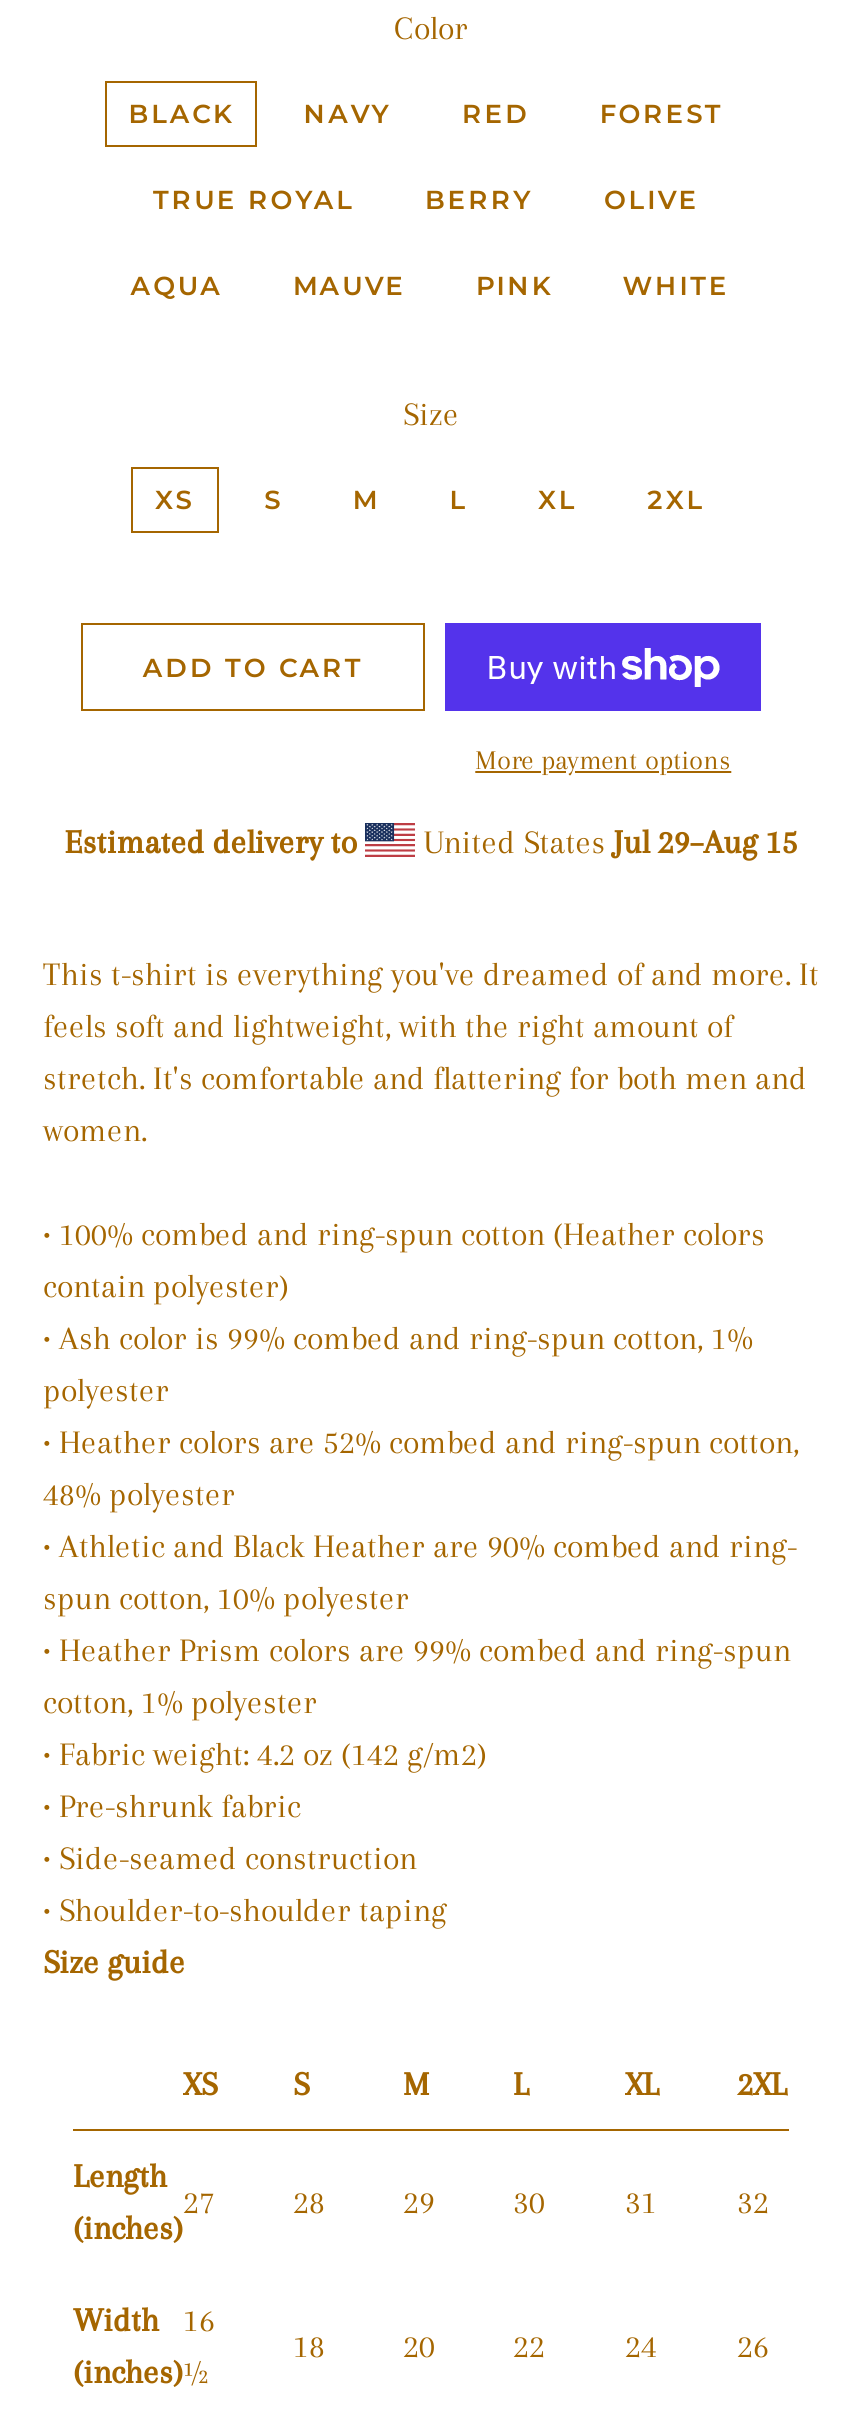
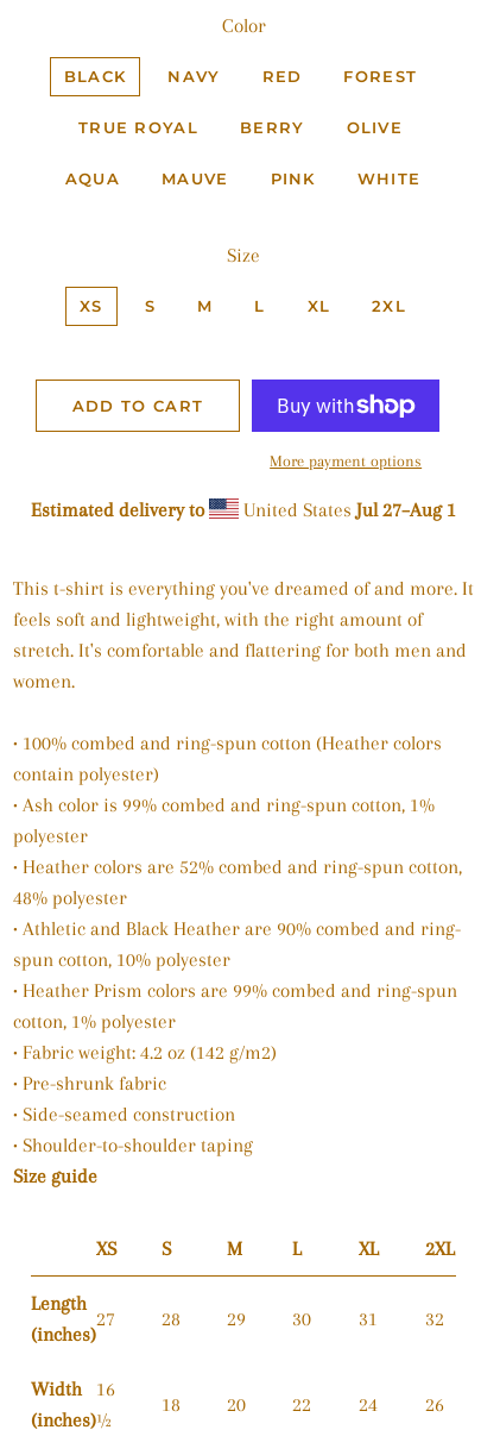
[415,823,797,861] United States Jul 29–Aug 15 -> [239,498,456,521] United States Jul 27–Aug 1

